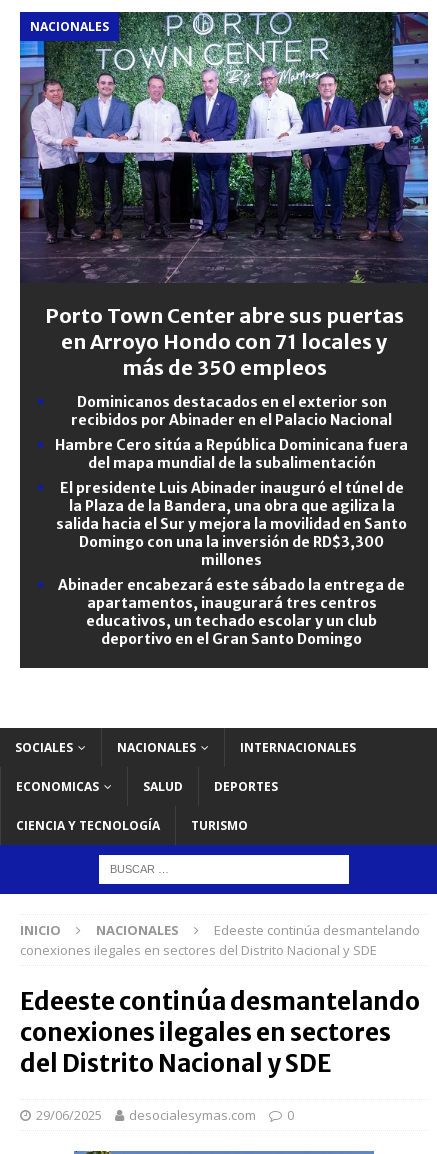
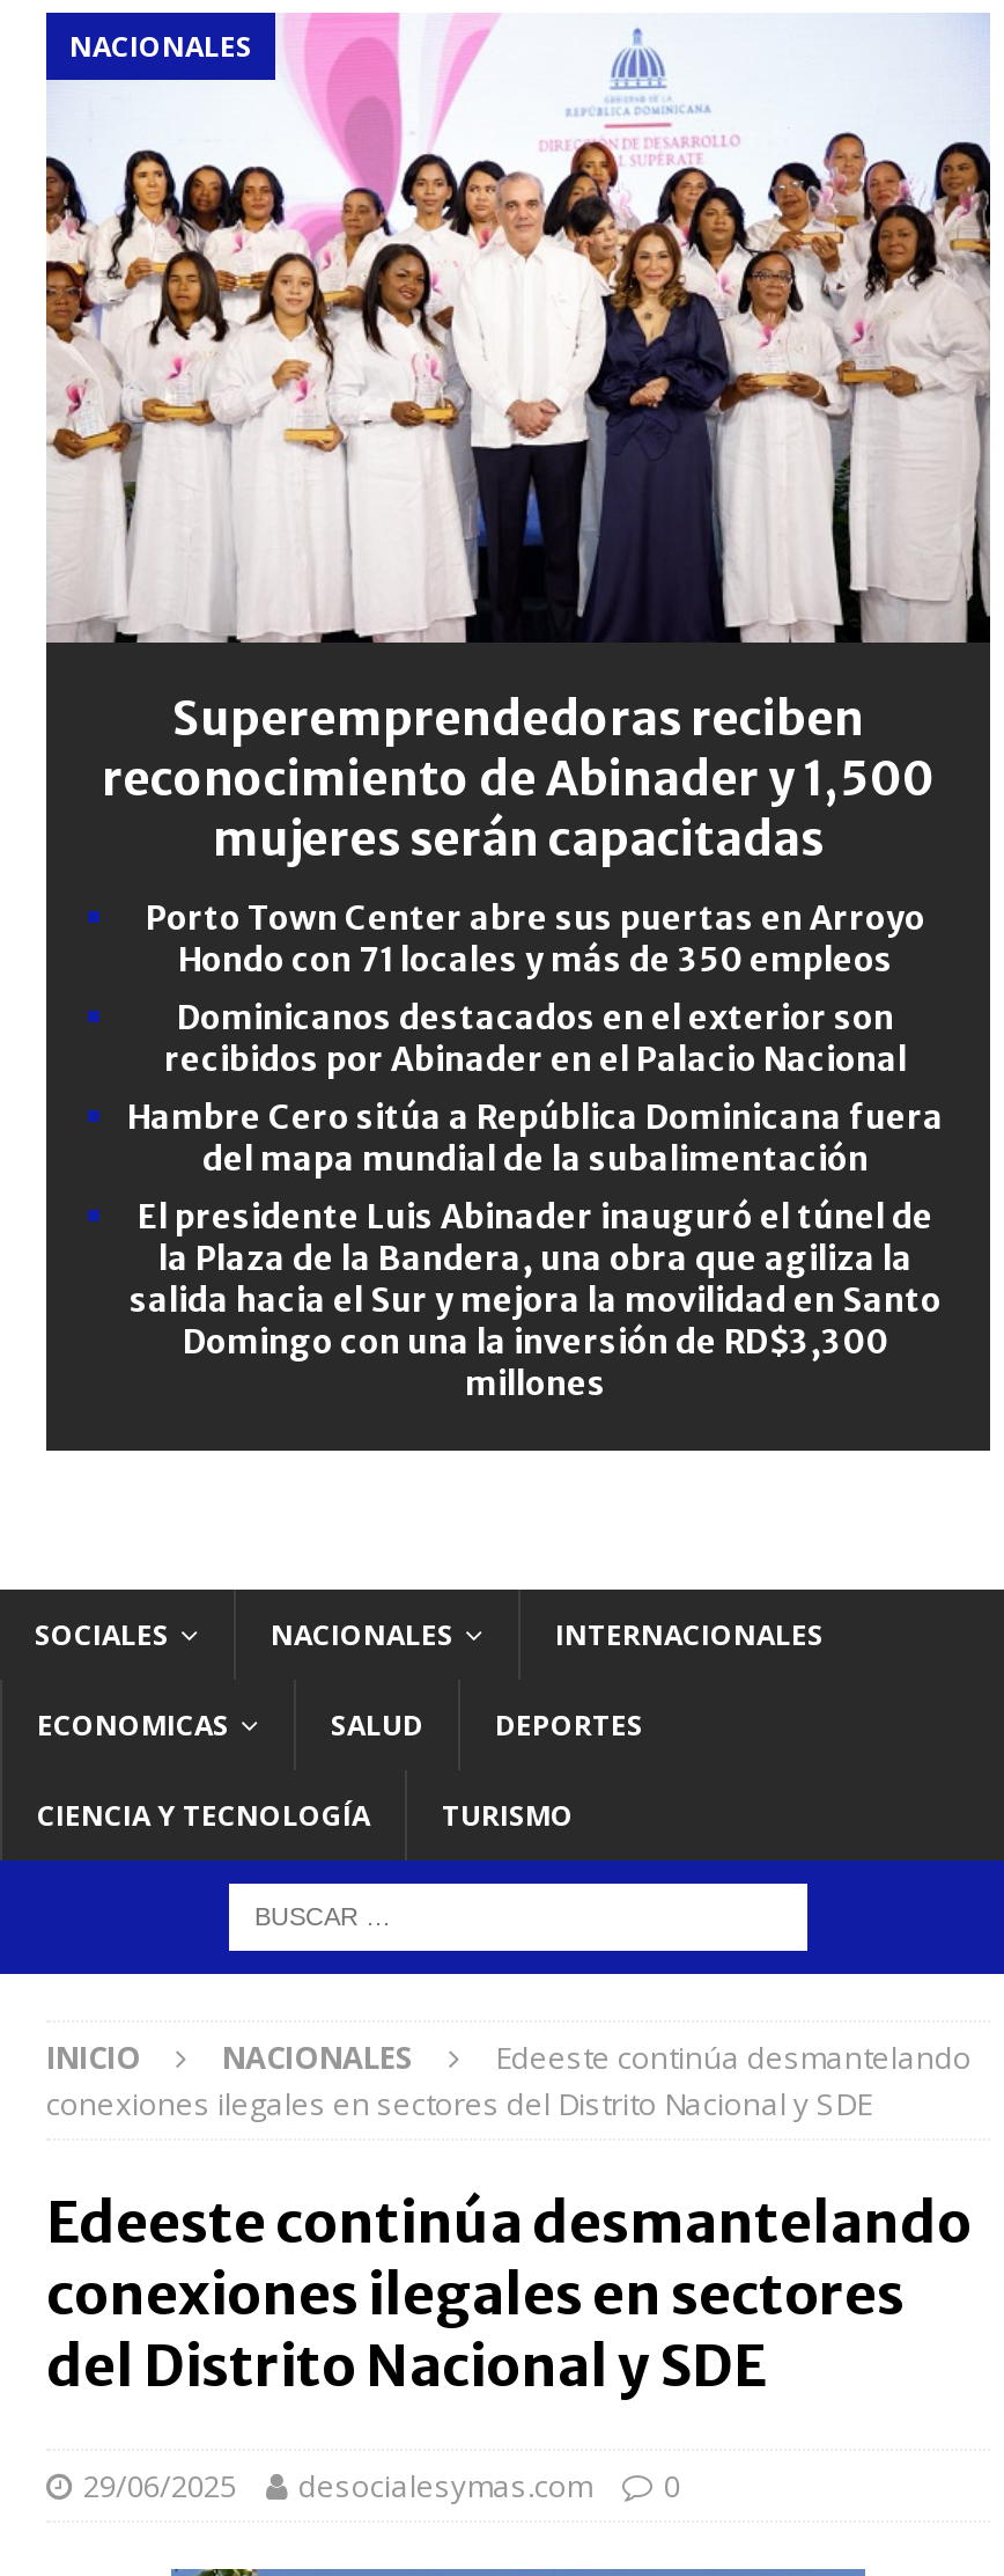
[19,11,429,380] [image] | Porto Town Center abre sus puertas | en Arroyo Hondo con 71 locales y | más de 350 empleos -> [44,13,992,981] [image] | Superemprendedoras reciben | reconocimiento de Abinader y 1,500 | mujeres serán capacitadas | Porto Town Center abre sus puertas en Arroyo | Hondo con 71 locales y más de 350 empleos
moved [55,393,408,569] -> [127,997,944,1404]: Dominicanos destacados en el exterior son | recibidos por Abinader en el Palacio Nacional | Hambre Cero sitúa a República Dominicana fuera | ... | Domingo con una la inversión de RD$3,300 | millones
[58,576,405,648] Abinader encabezará este sábado la entrega de | apartamentos, inaugurará tres centros | educativos, un techado escolar y un club | deportivo en el Gran Santo Domingo -> none

